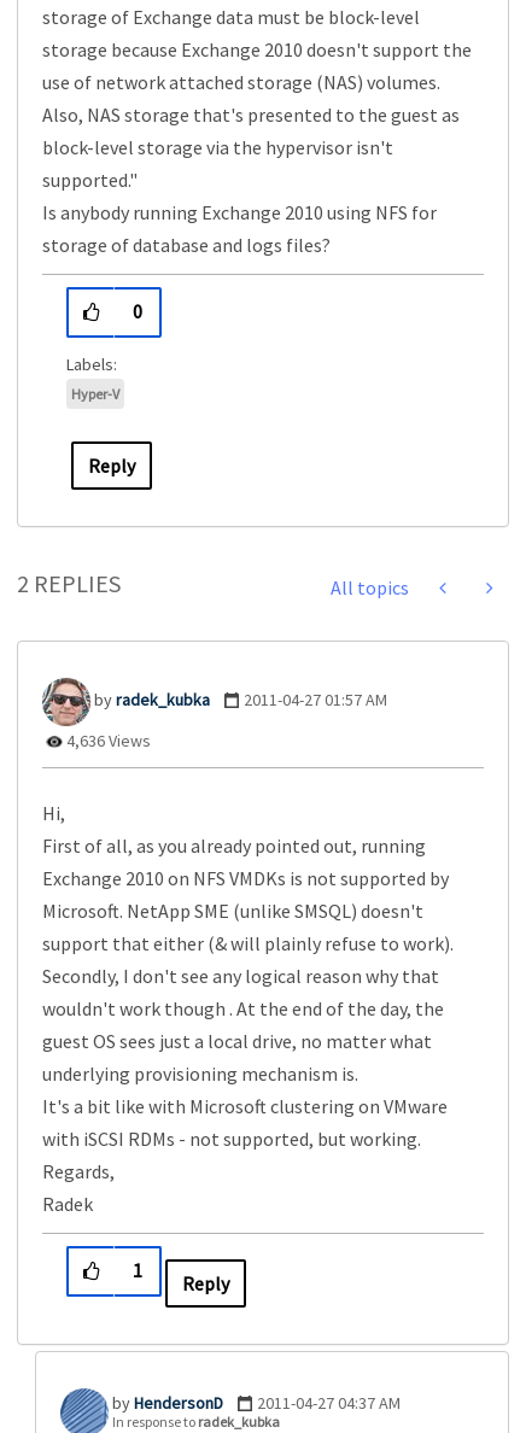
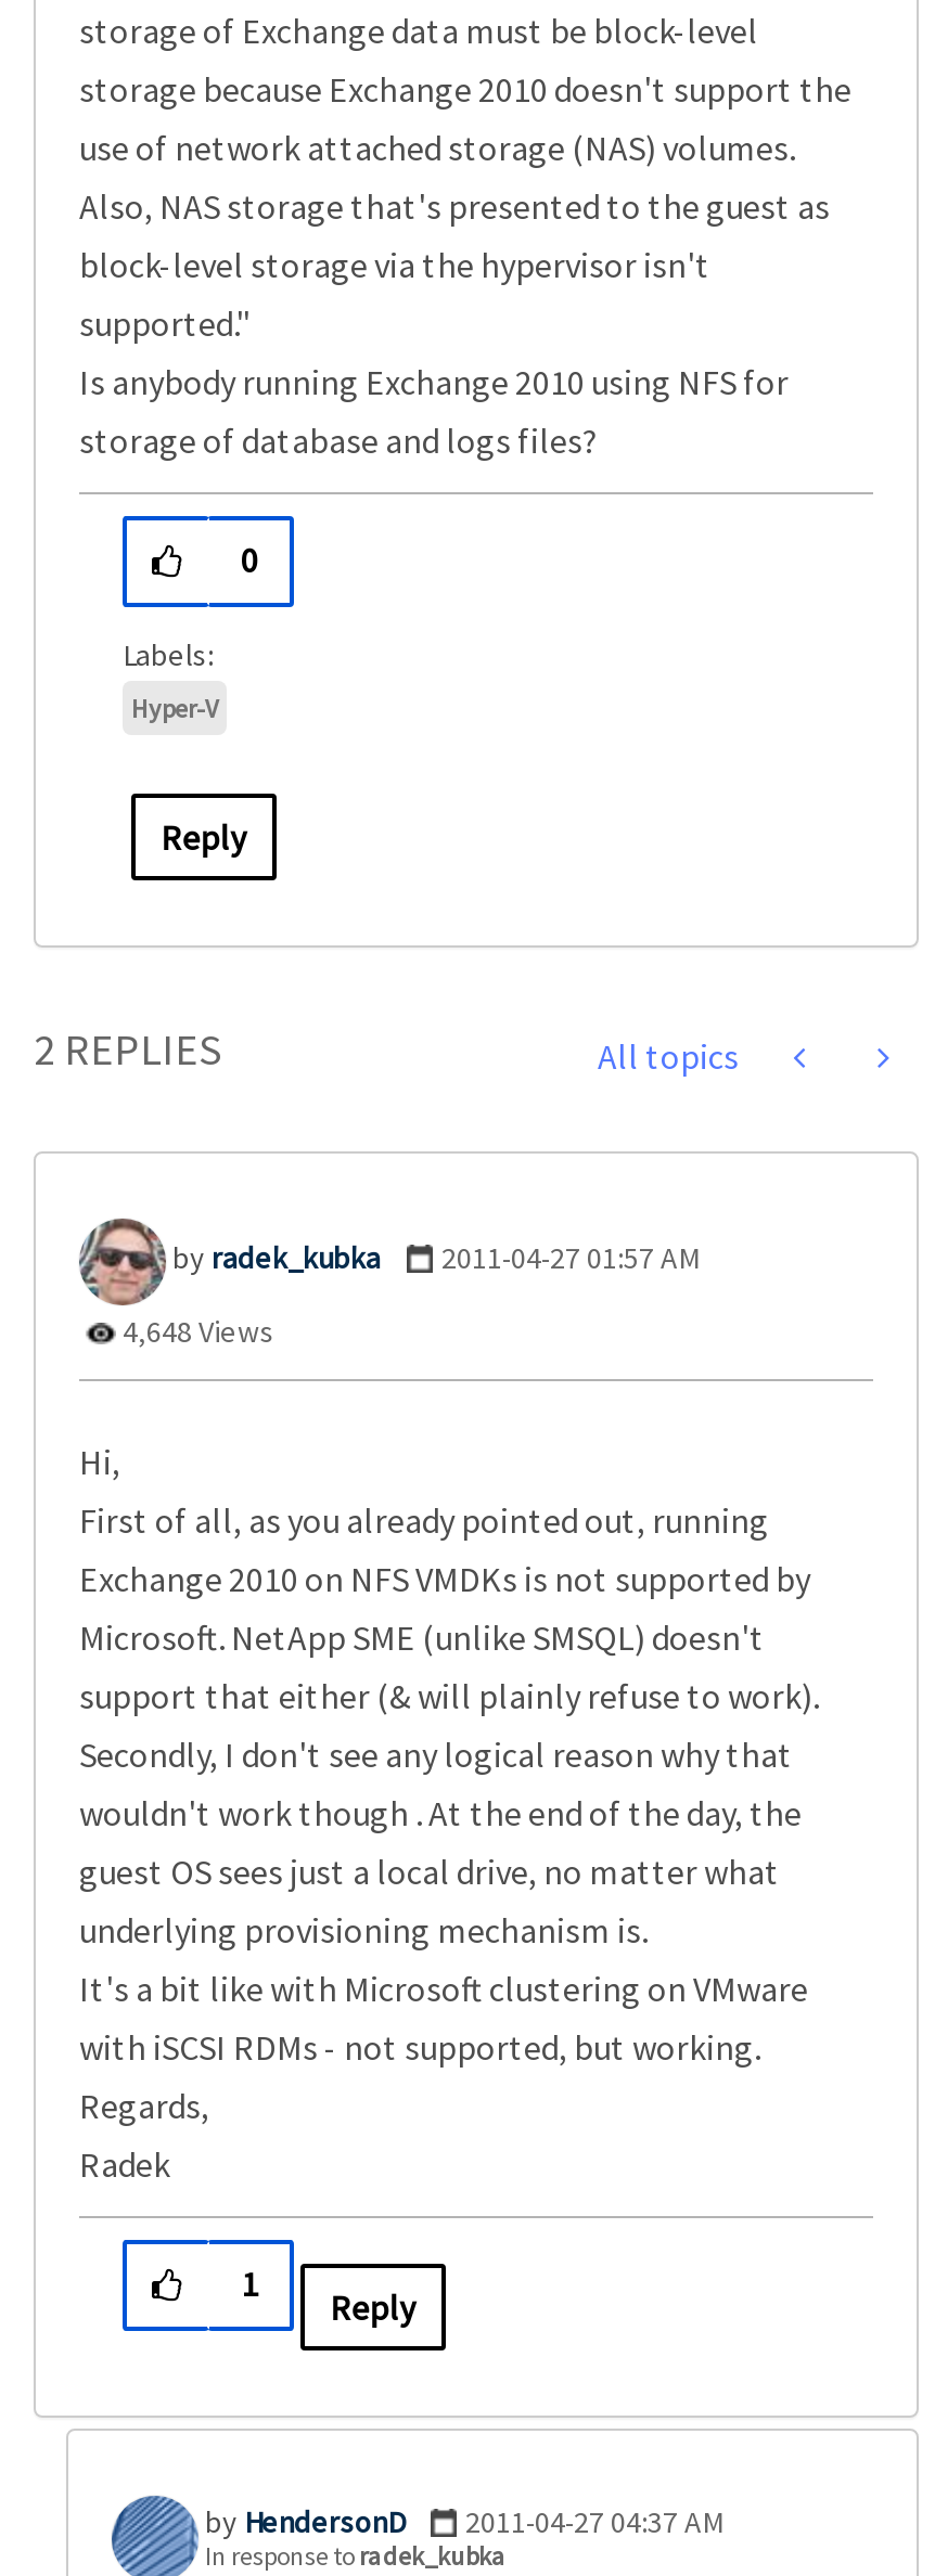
[63,730,151,751] 4,636 Views -> [116,1312,274,1351] 4,648 Views

